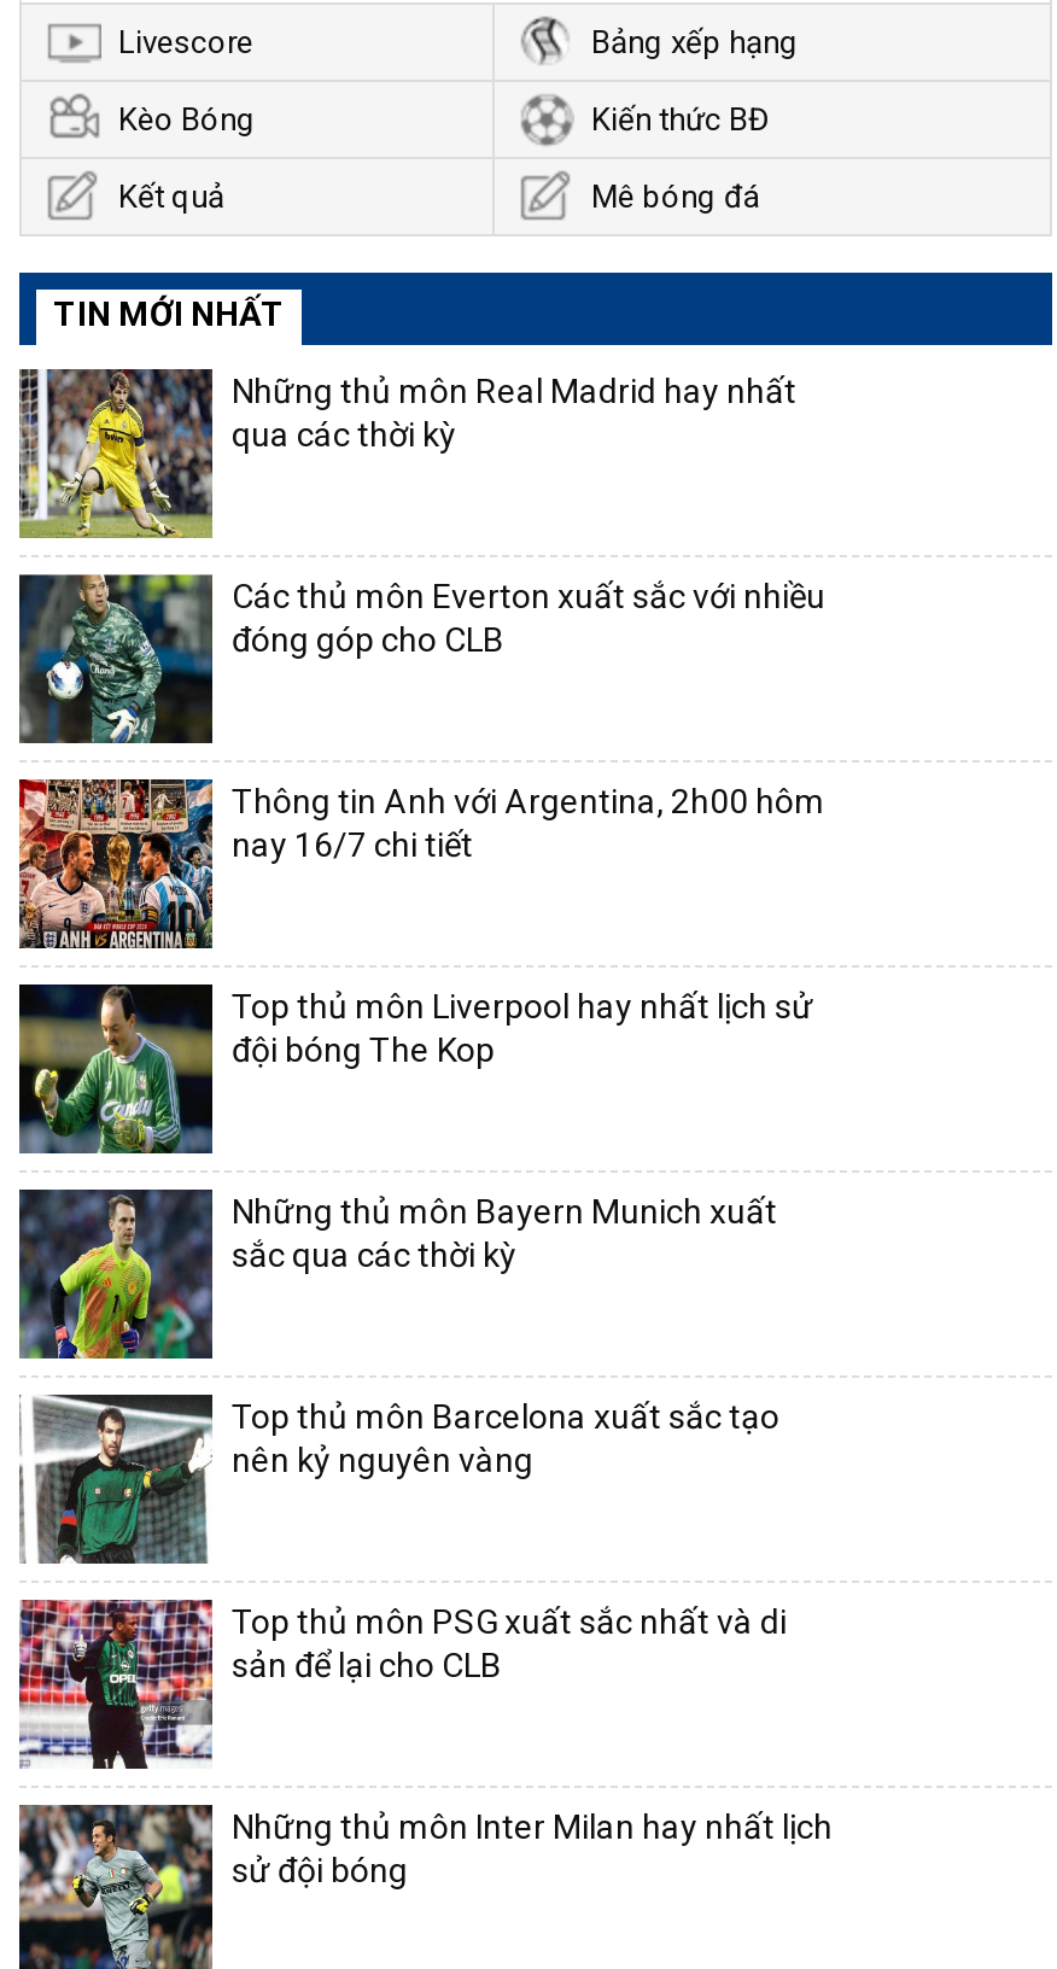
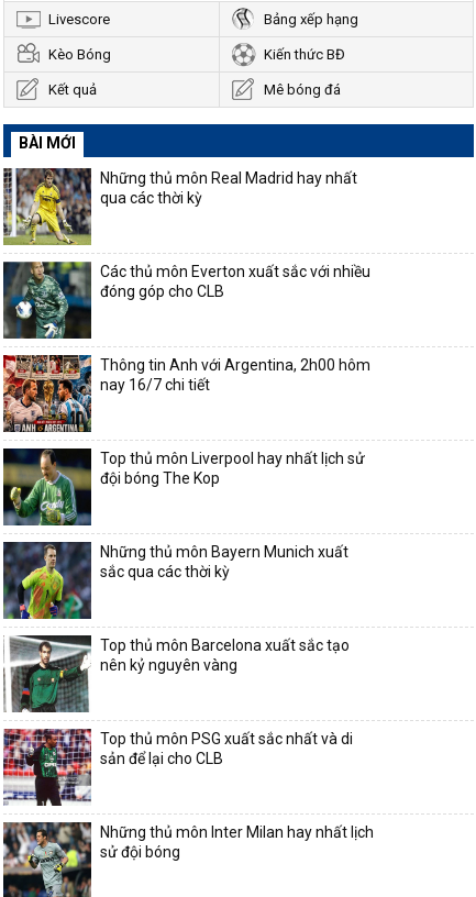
[53,294,285,333] TIN MỚI NHẤT -> [19,134,76,151] BÀI MỚI

